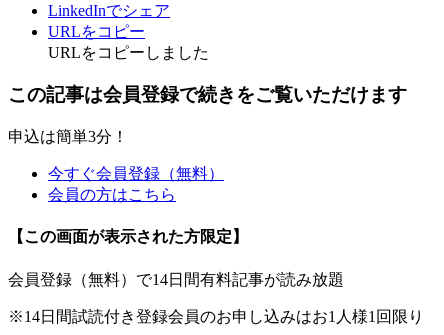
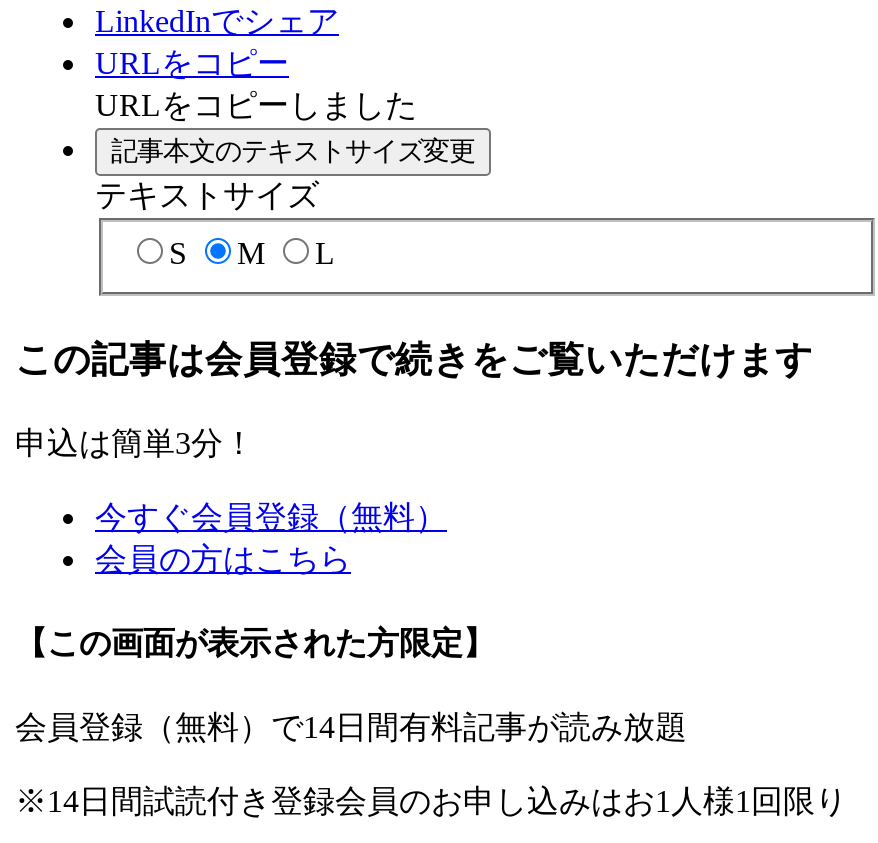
none -> [95,135,475,270] 記事本文のテキストサイズ変更 | テキストサイズ | S | M | L

